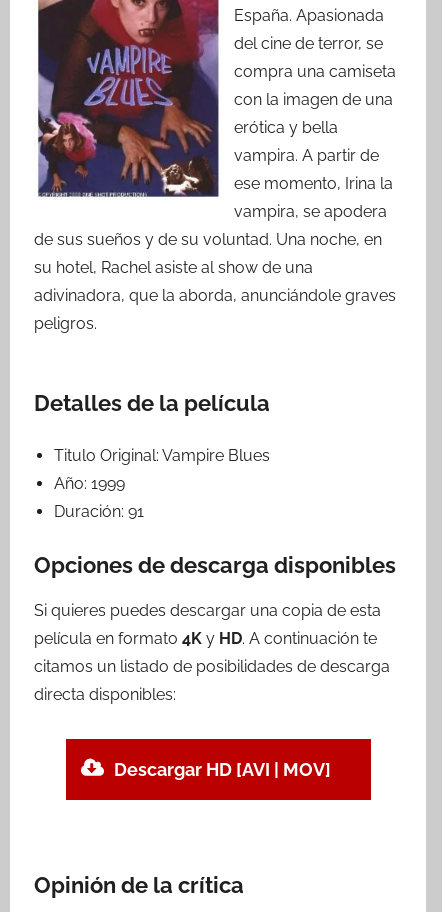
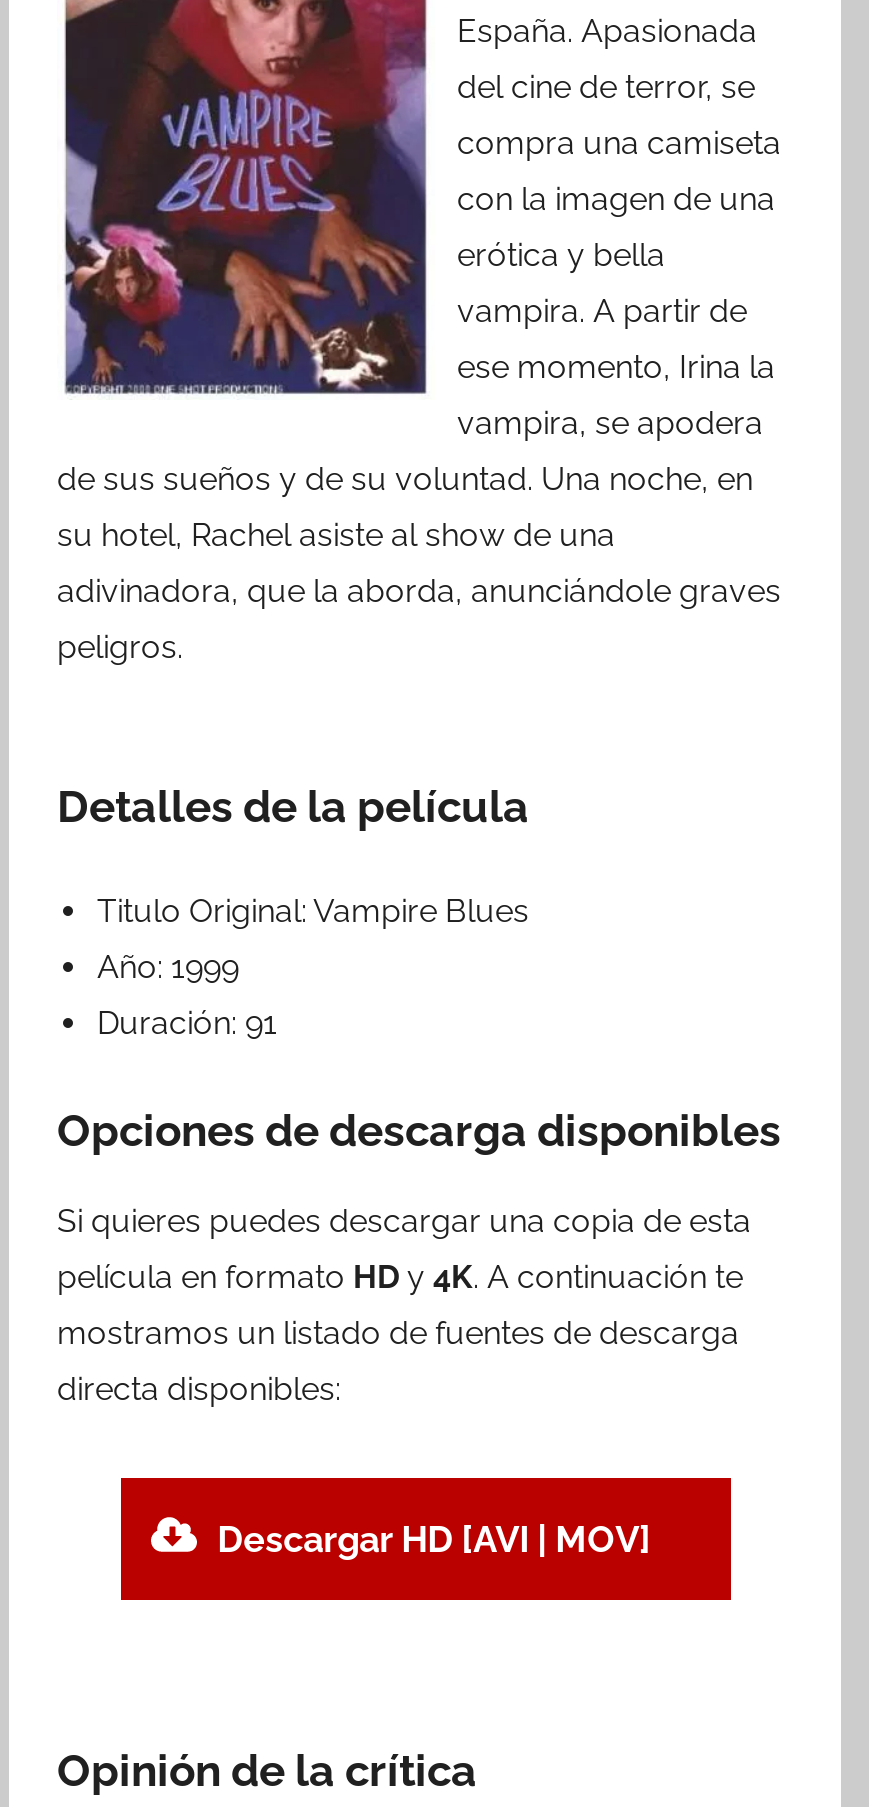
[34,629,377,648] película en formato 4K y HD. A continuación te -> [57,1258,743,1296] película en formato HD y 4K. A continuación te
[34,657,390,676] citamos un listado de posibilidades de descarga -> [57,1314,739,1352] mostramos un listado de fuentes de descarga

